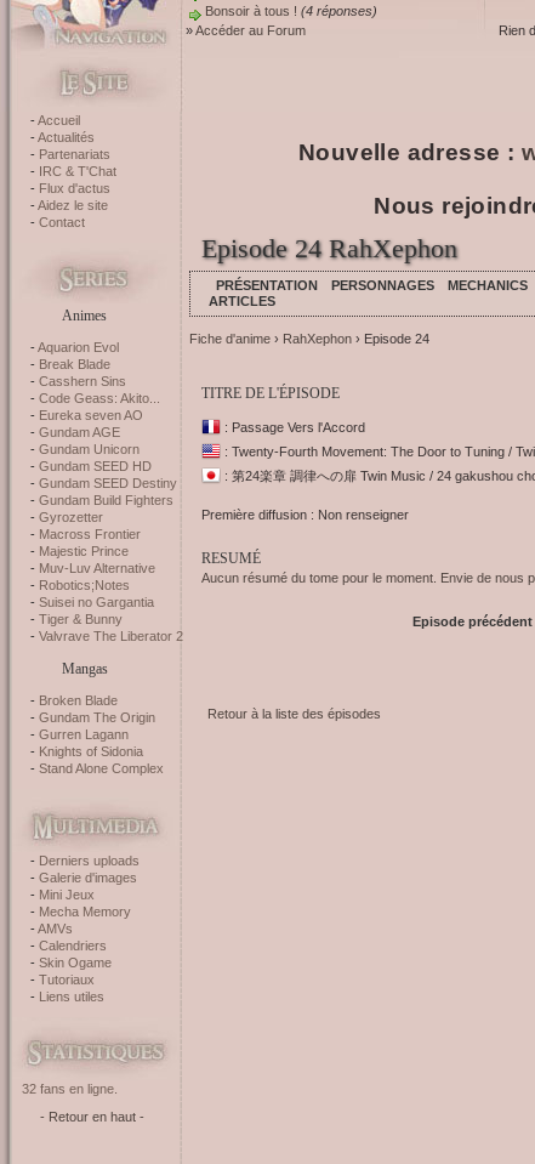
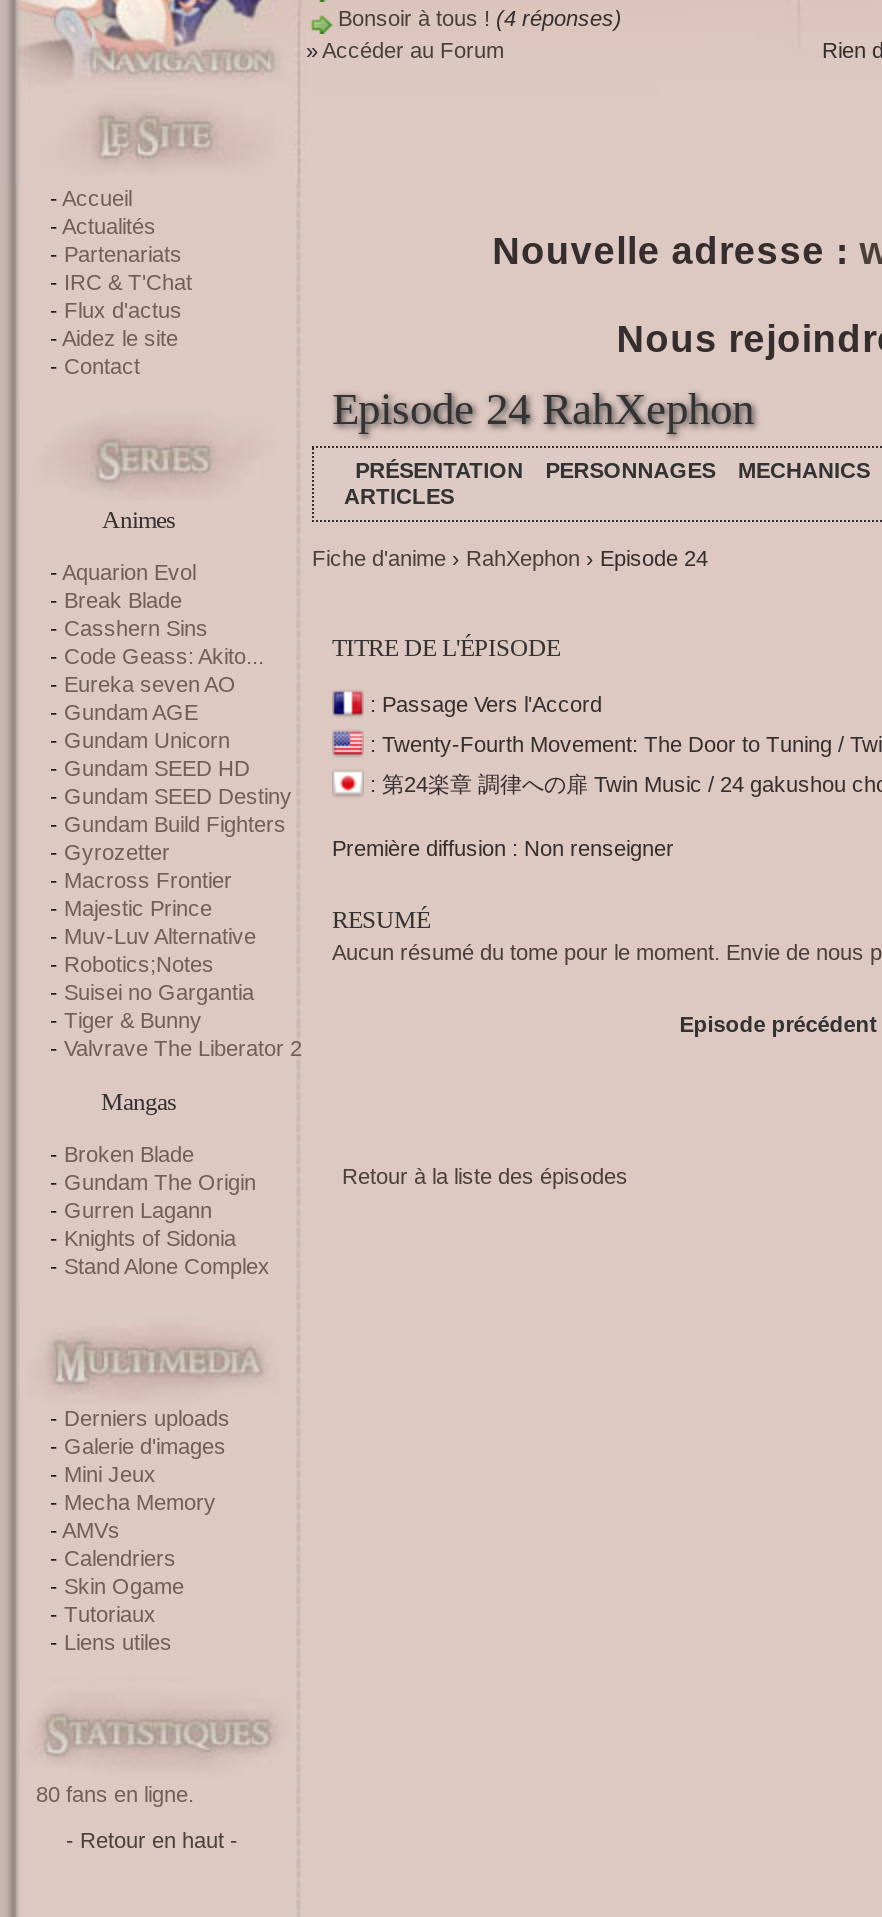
[22,1081,118,1096] 32 fans en ligne. -> [36,1782,194,1806] 80 fans en ligne.

